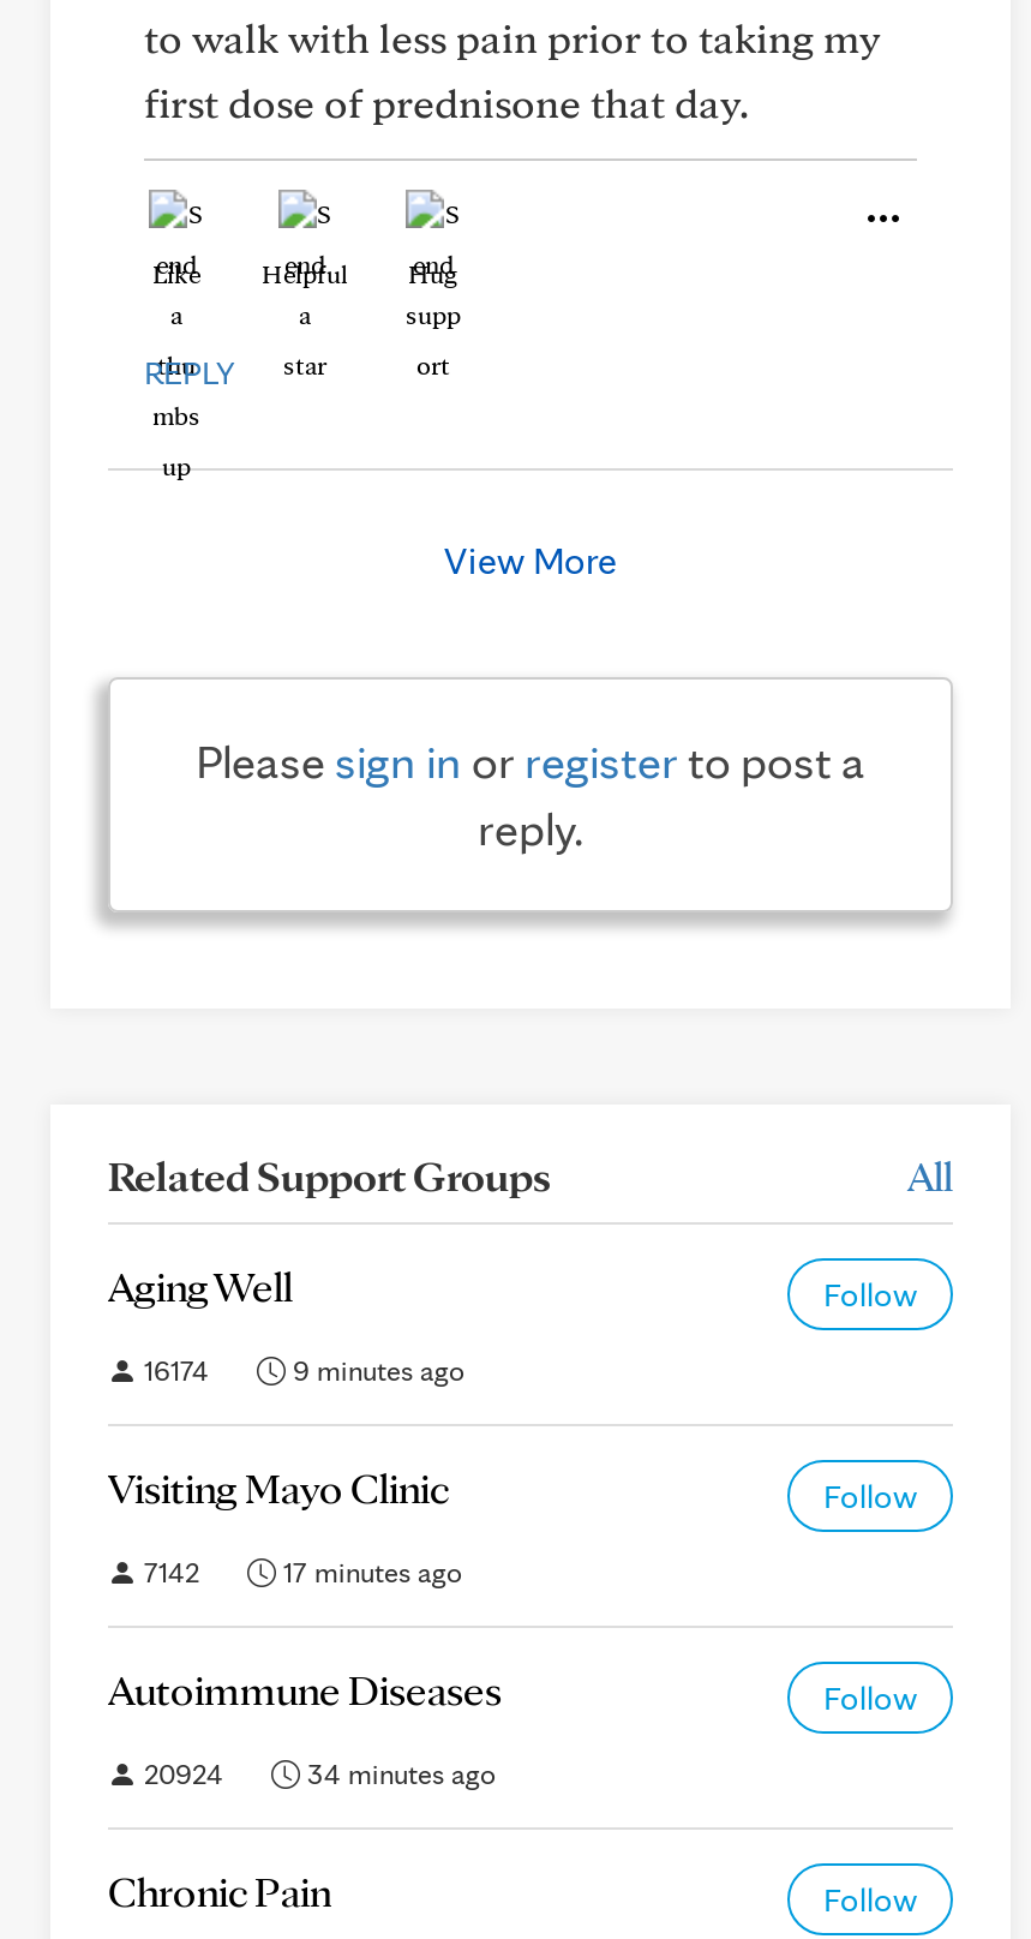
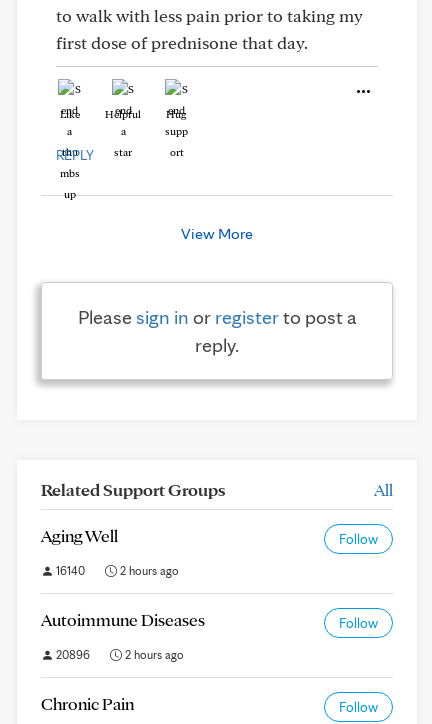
[108,1352,917,1590] 16174 | 9 minutes ago | Visiting Mayo Clinic | Follow | 7142 | 17 minutes ago -> [53,563,179,578] 16140 | 2 hours ago
[137,1755,223,1791] 20924 -> [53,647,90,662] 20896
[300,1755,497,1791] 34 minutes ago -> [122,647,184,662] 2 hours ago

